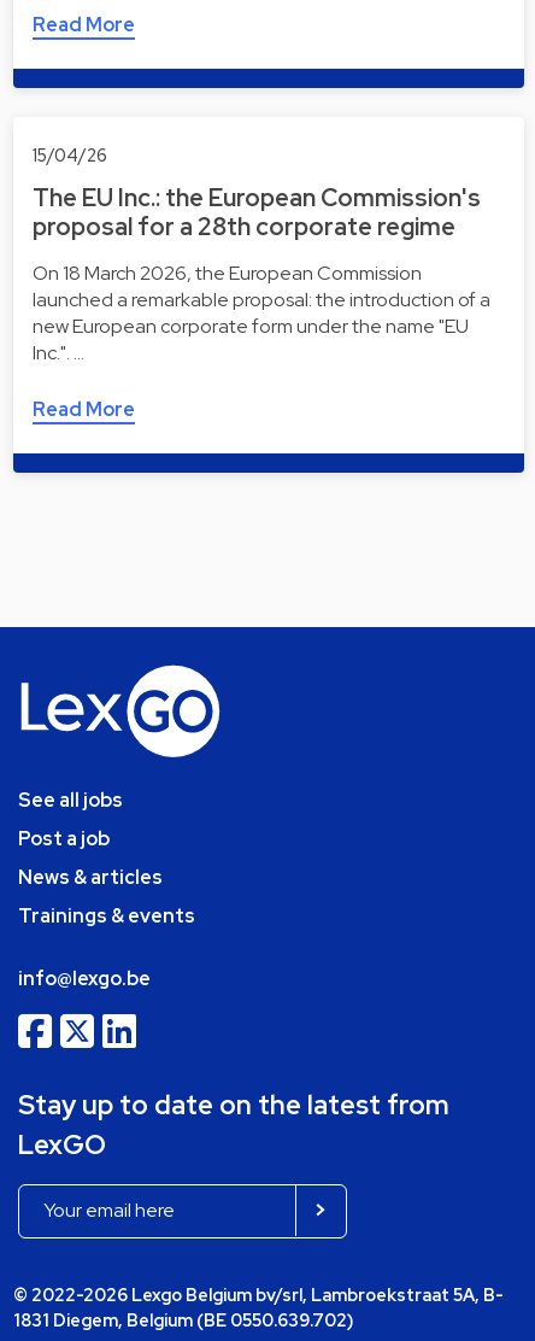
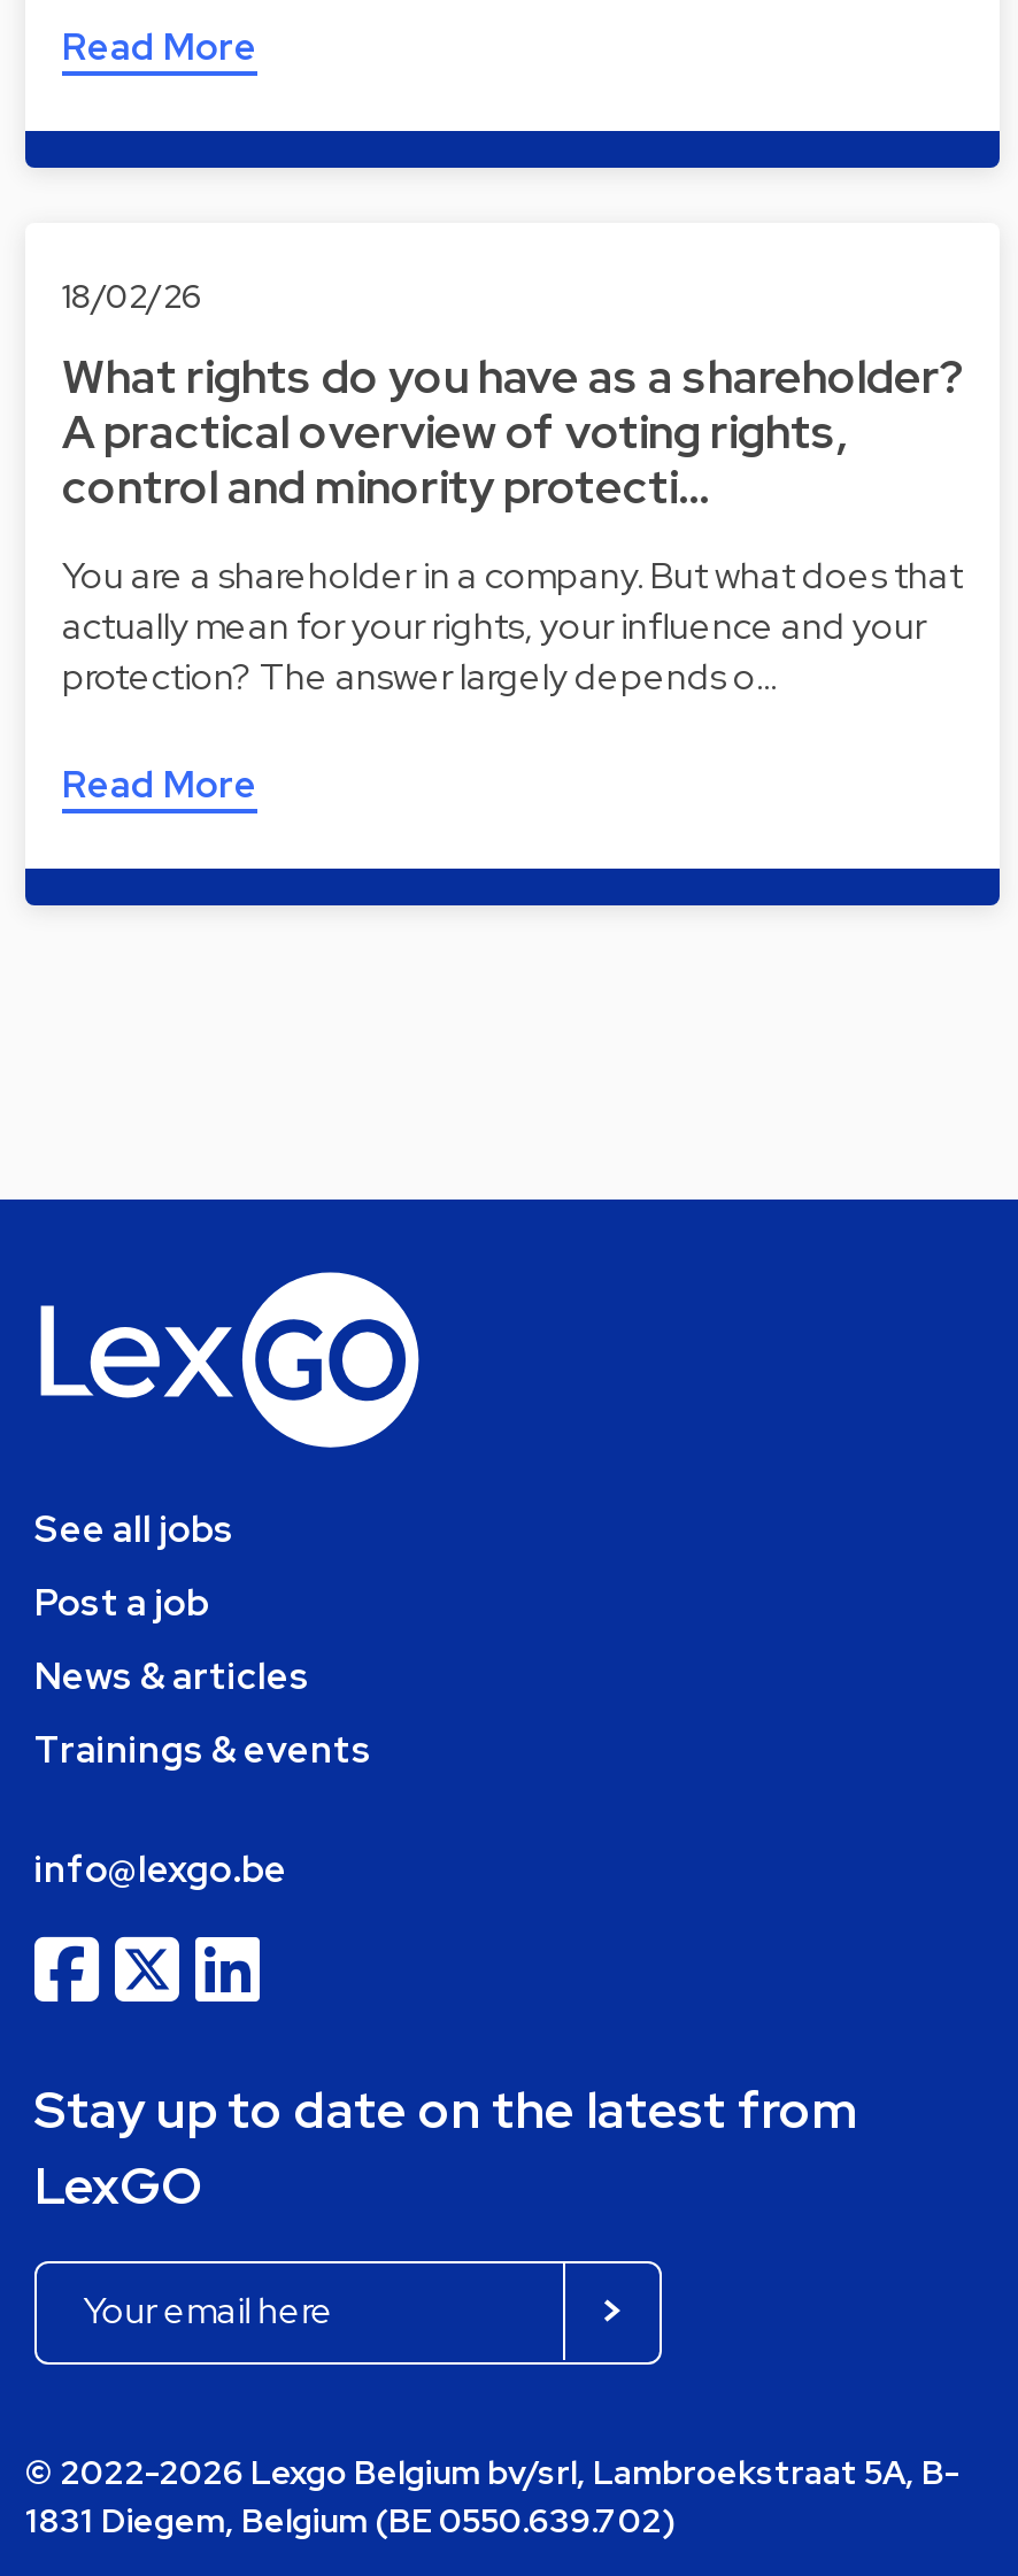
[33,143,107,166] 15/04/26 -> [62,273,202,316] 18/02/26
[33,182,481,242] The EU Inc.: the European Commission's | proposal for a 28th corporate regime -> [62,347,963,517] What rights do you have as a shareholder? | A practical overview of voting rights, | control and minority protecti…
[33,260,490,365] On 18 March 2026, the European Commission | launched a remarkable proposal: the introduction of a | new European corporate form under the name "EU | Inc.". … -> [62,551,963,701] You are a shareholder in a company. But what does that | actually mean for your rights, your influence and your | protection? The answer largely depends o…

